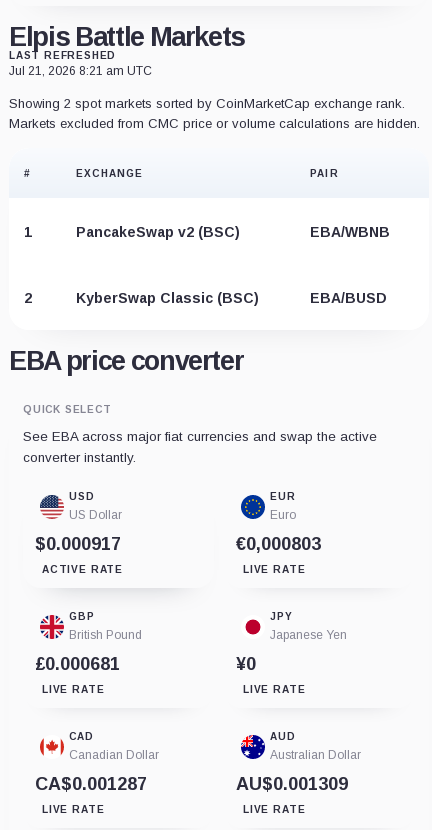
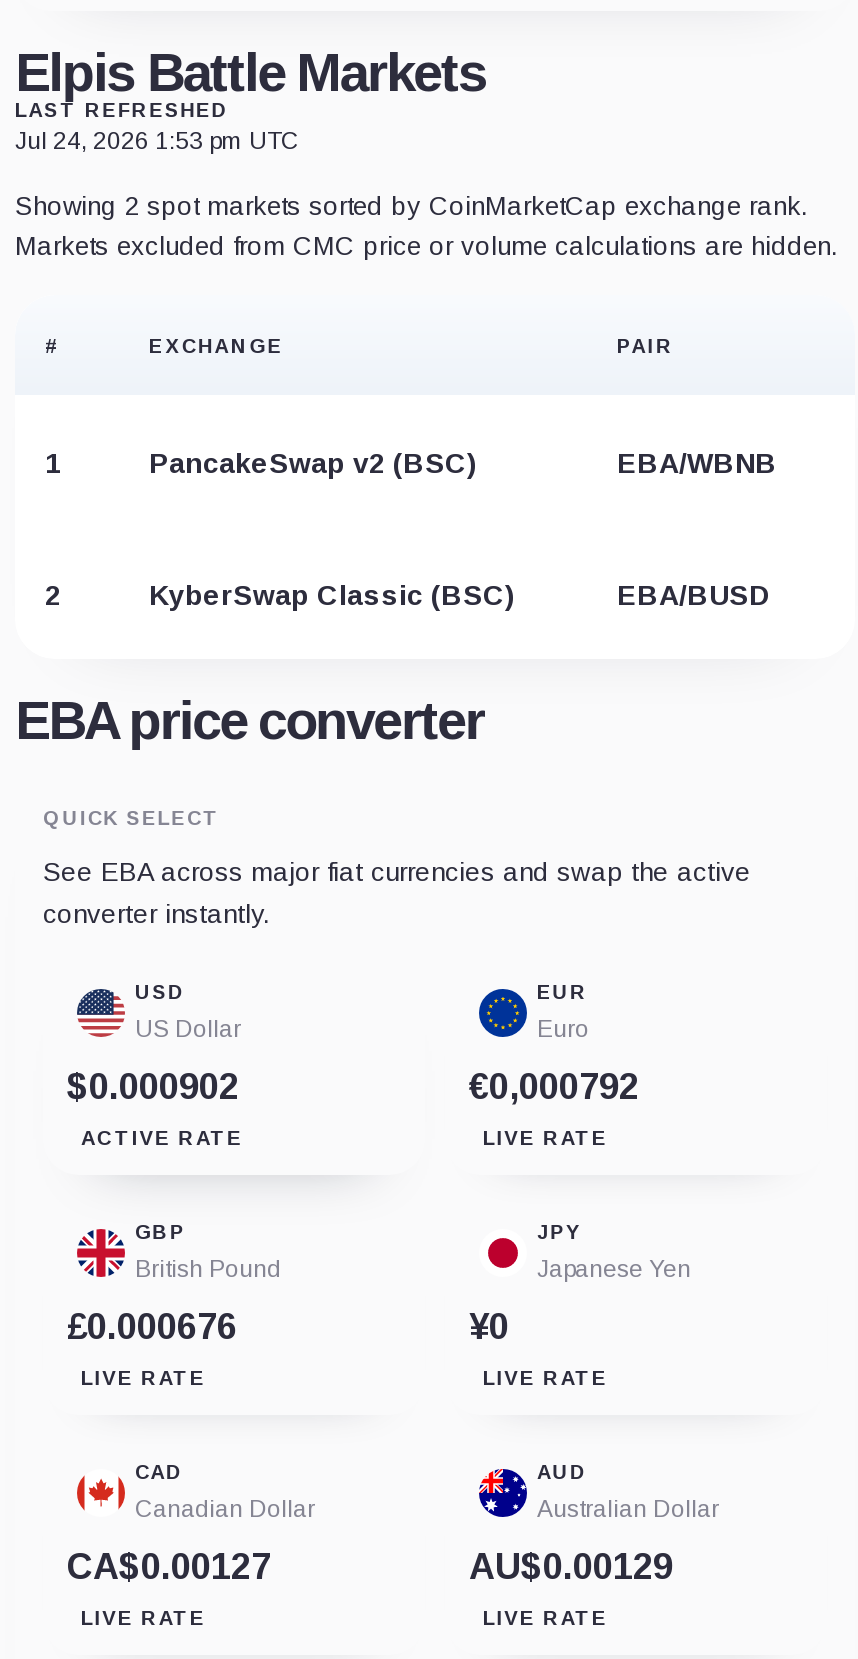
[9,63,152,77] Jul 21, 2026 8:21 am UTC -> [15,126,299,154] Jul 24, 2026 1:53 pm UTC
[35,533,121,553] $0.000917 -> [67,1066,239,1106] $0.000902
[236,533,321,553] €0,000803 -> [469,1066,639,1106] €0,000792
[35,653,120,673] £0.000681 -> [67,1306,237,1346] £0.000676
[35,773,147,793] CA$0.001287 -> [67,1546,271,1586] CA$0.00127
[236,773,348,793] AU$0.001309 -> [469,1546,673,1586] AU$0.00129

